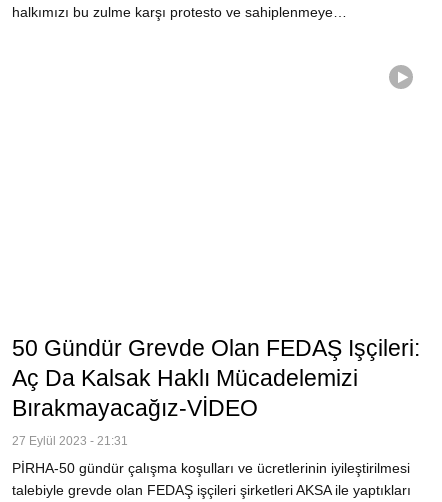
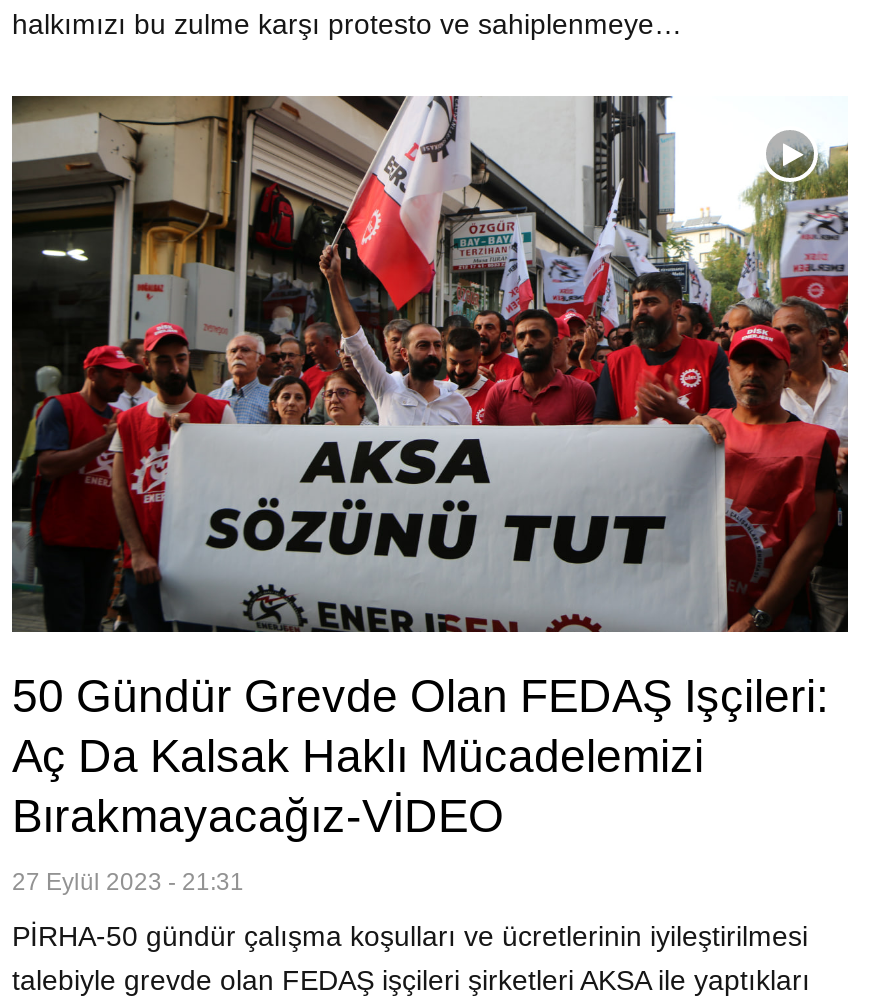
none -> [10,94,850,634] [image]

